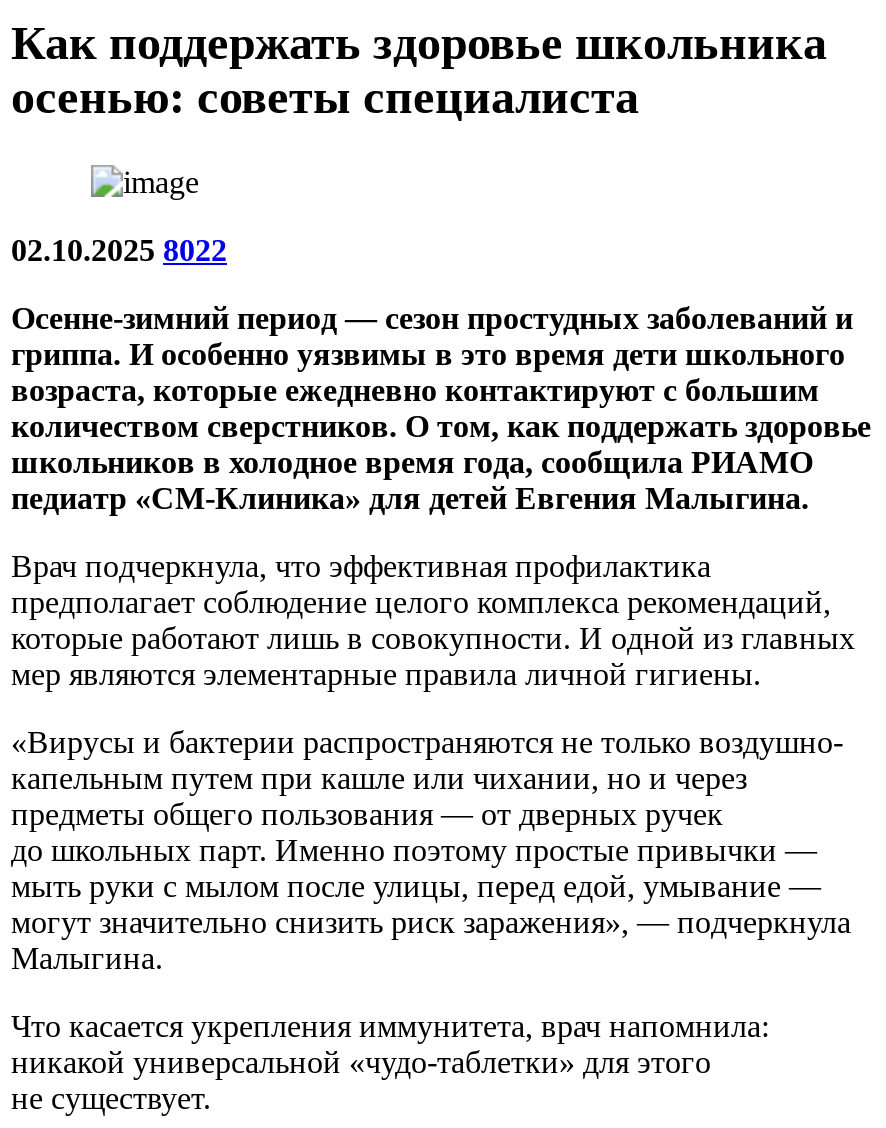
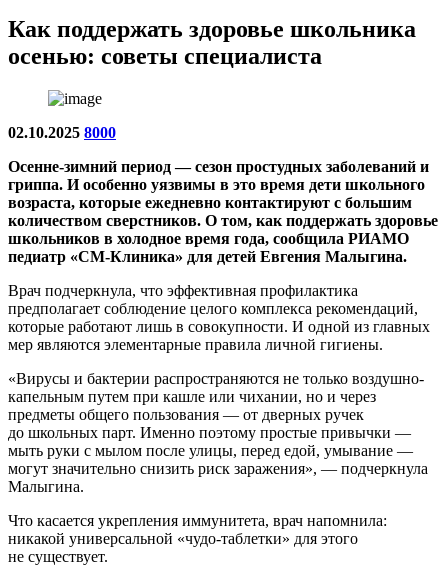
[11,234,227,268] 02.10.2025 8022 -> [8,124,116,141] 02.10.2025 8000

